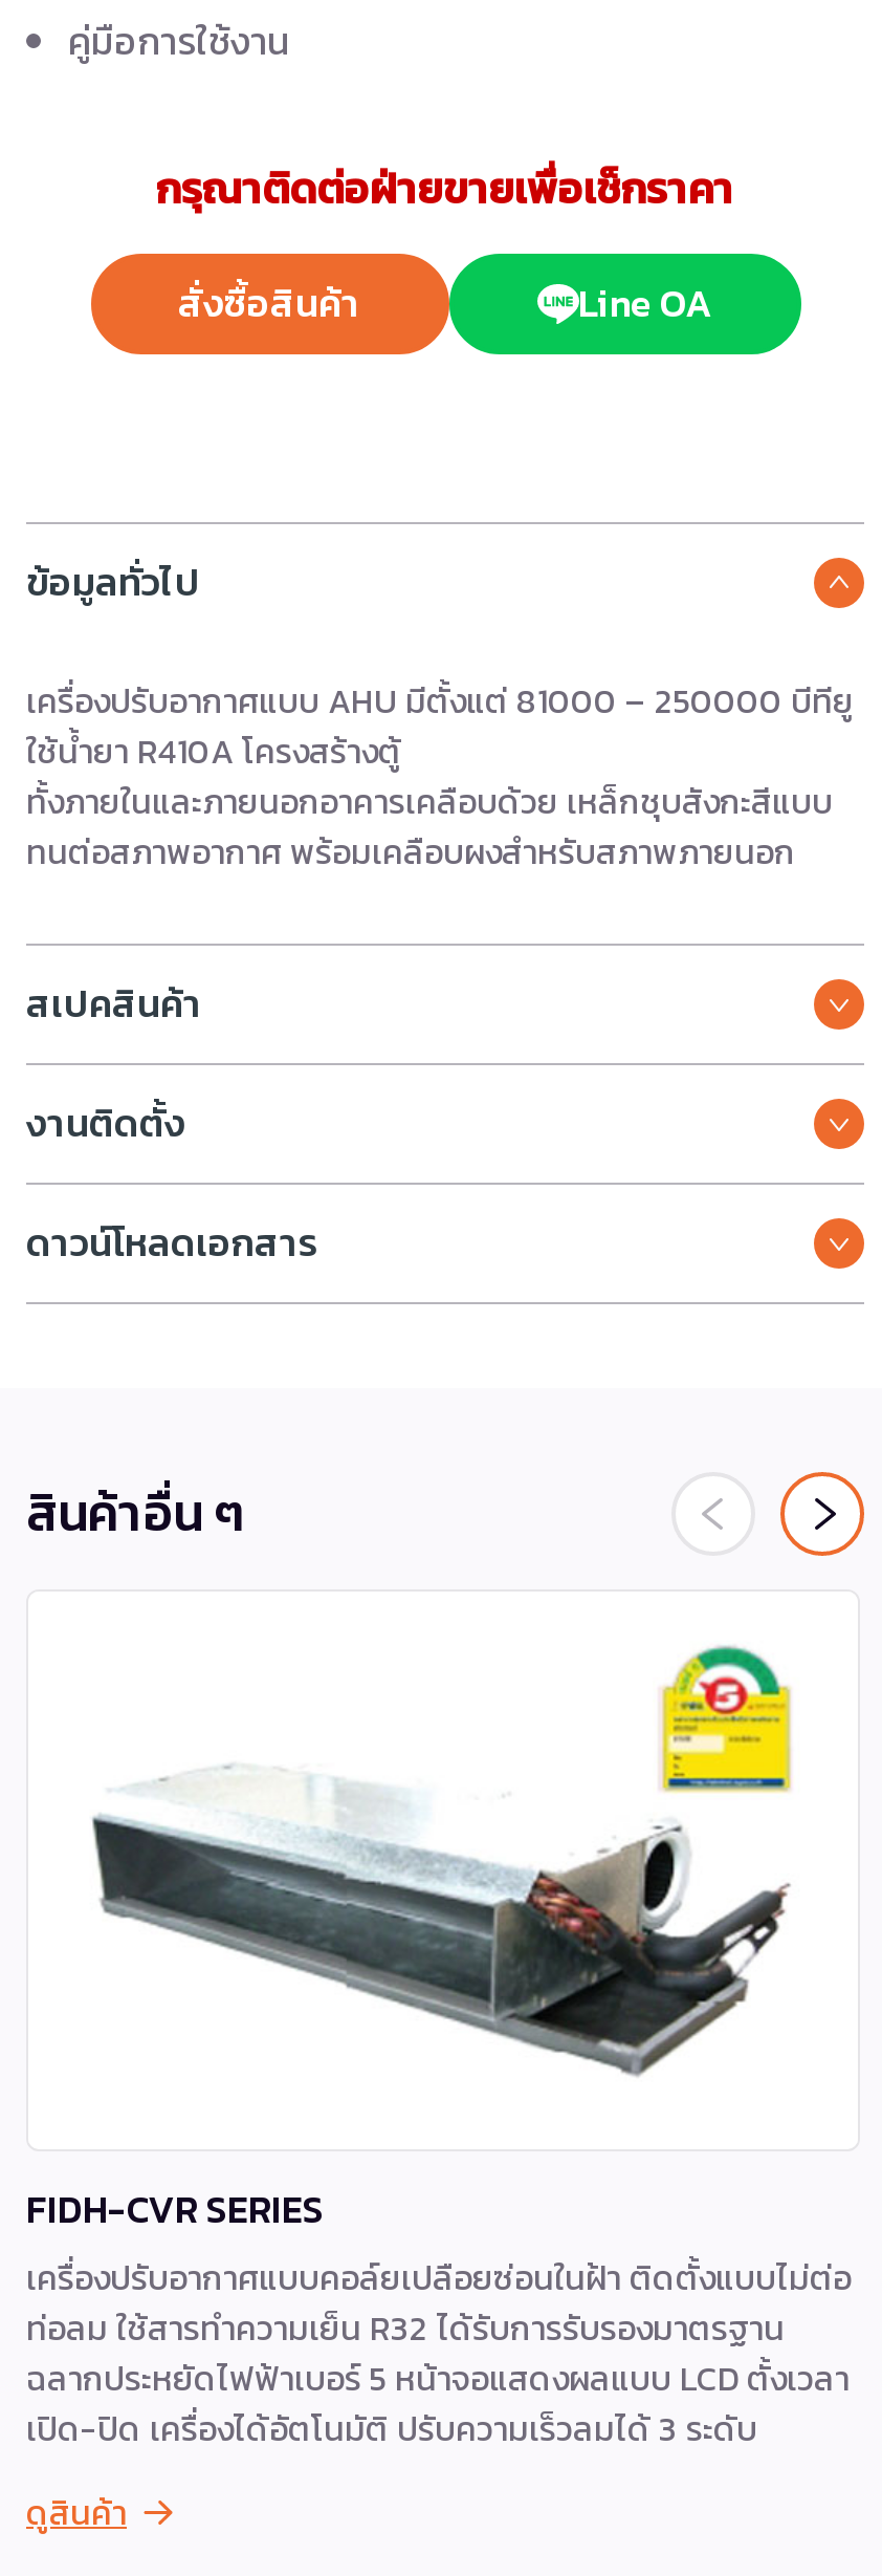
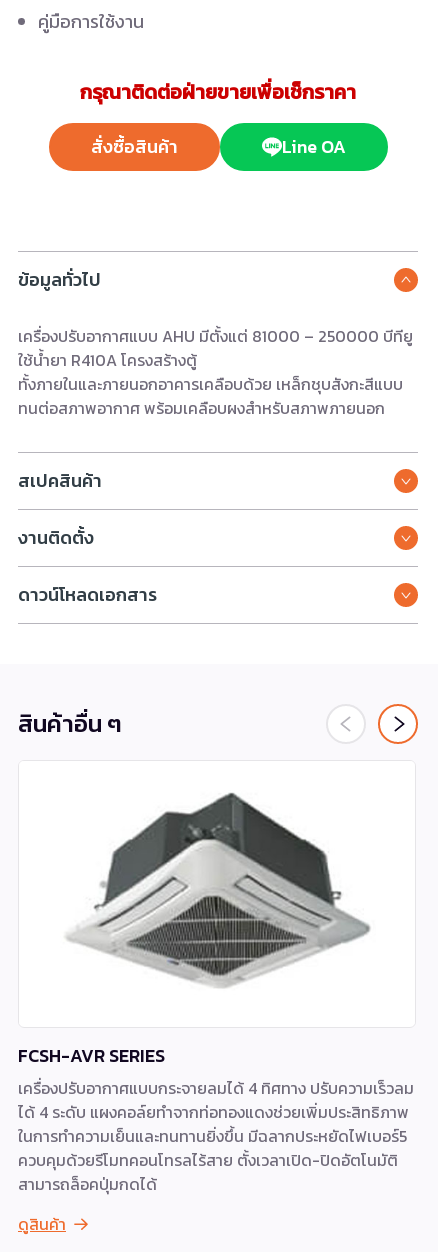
[91,1644,793,2078] [image] -> [53,792,383,992] [image]
[26,2180,852,2453] FIDH-CVR SERIES | เครื่องปรับอากาศแบบคอล์ยเปลือยซ่อนในฝ้า ติดตั้งแบบไม่ต่อ | ท่อลม ใช้สารทำความเย็น R32 ได้รับการรับรองมาตรฐาน | ฉลากประหยัดไฟฟ้าเบอร์ 5 หน้าจอแสดงผลแบบ LCD ตั้งเวลา | เปิด-ปิด เครื่องได้อัตโนมัติ ปรับความเร็วลมได้ 3 ระดับ -> [18,1042,414,1196] FCSH-AVR SERIES | เครื่องปรับอากาศแบบกระจายลมได้ 4 ทิศทาง ปรับความเร็วลม | ได้ 4 ระดับ แผงคอล์ยทำจากท่อทองแดงช่วยเพิ่มประสิทธิภาพ | ในการทำความเย็นและทนทานยิ่งขึ้น มีฉลากประหยัดไฟเบอร์5 | ควบคุมด้วยรีโมทคอนโทรลไร้สาย ตั้งเวลาเปิด-ปิดอัตโนมัติ | สามารถล็อคปุ่มกดได้

